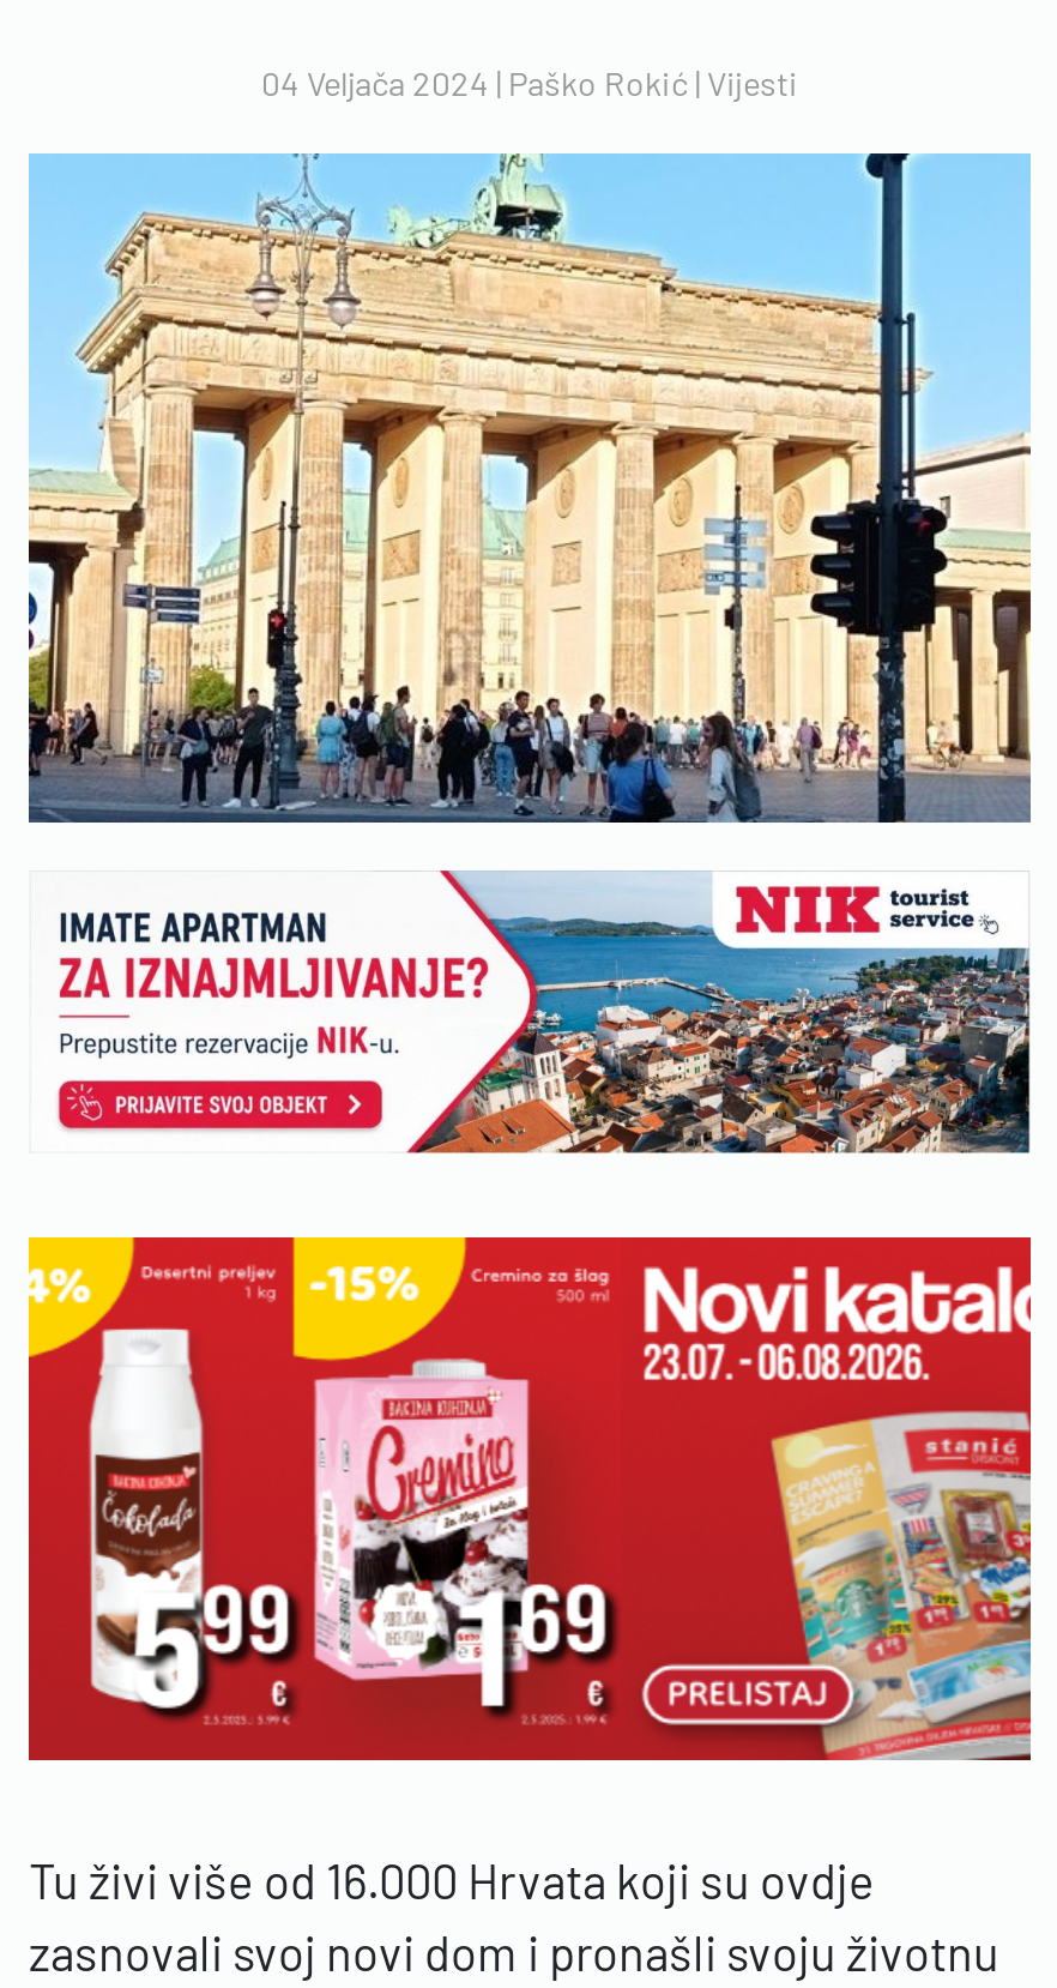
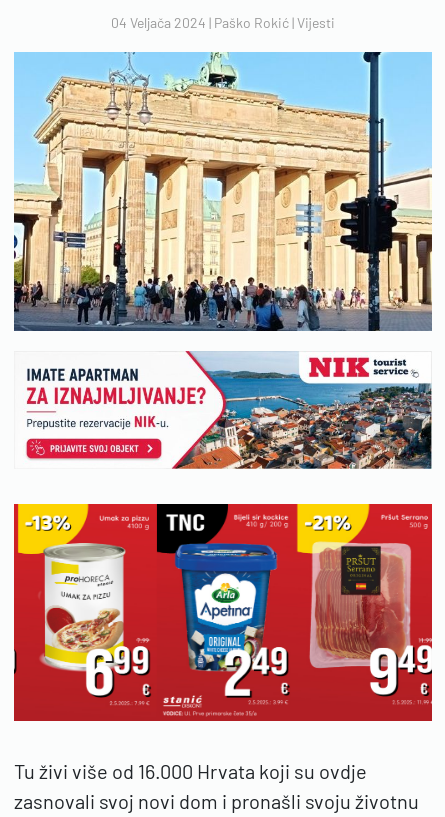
[26,1235,1033,1760] [image] -> [13,503,433,722] [image]

